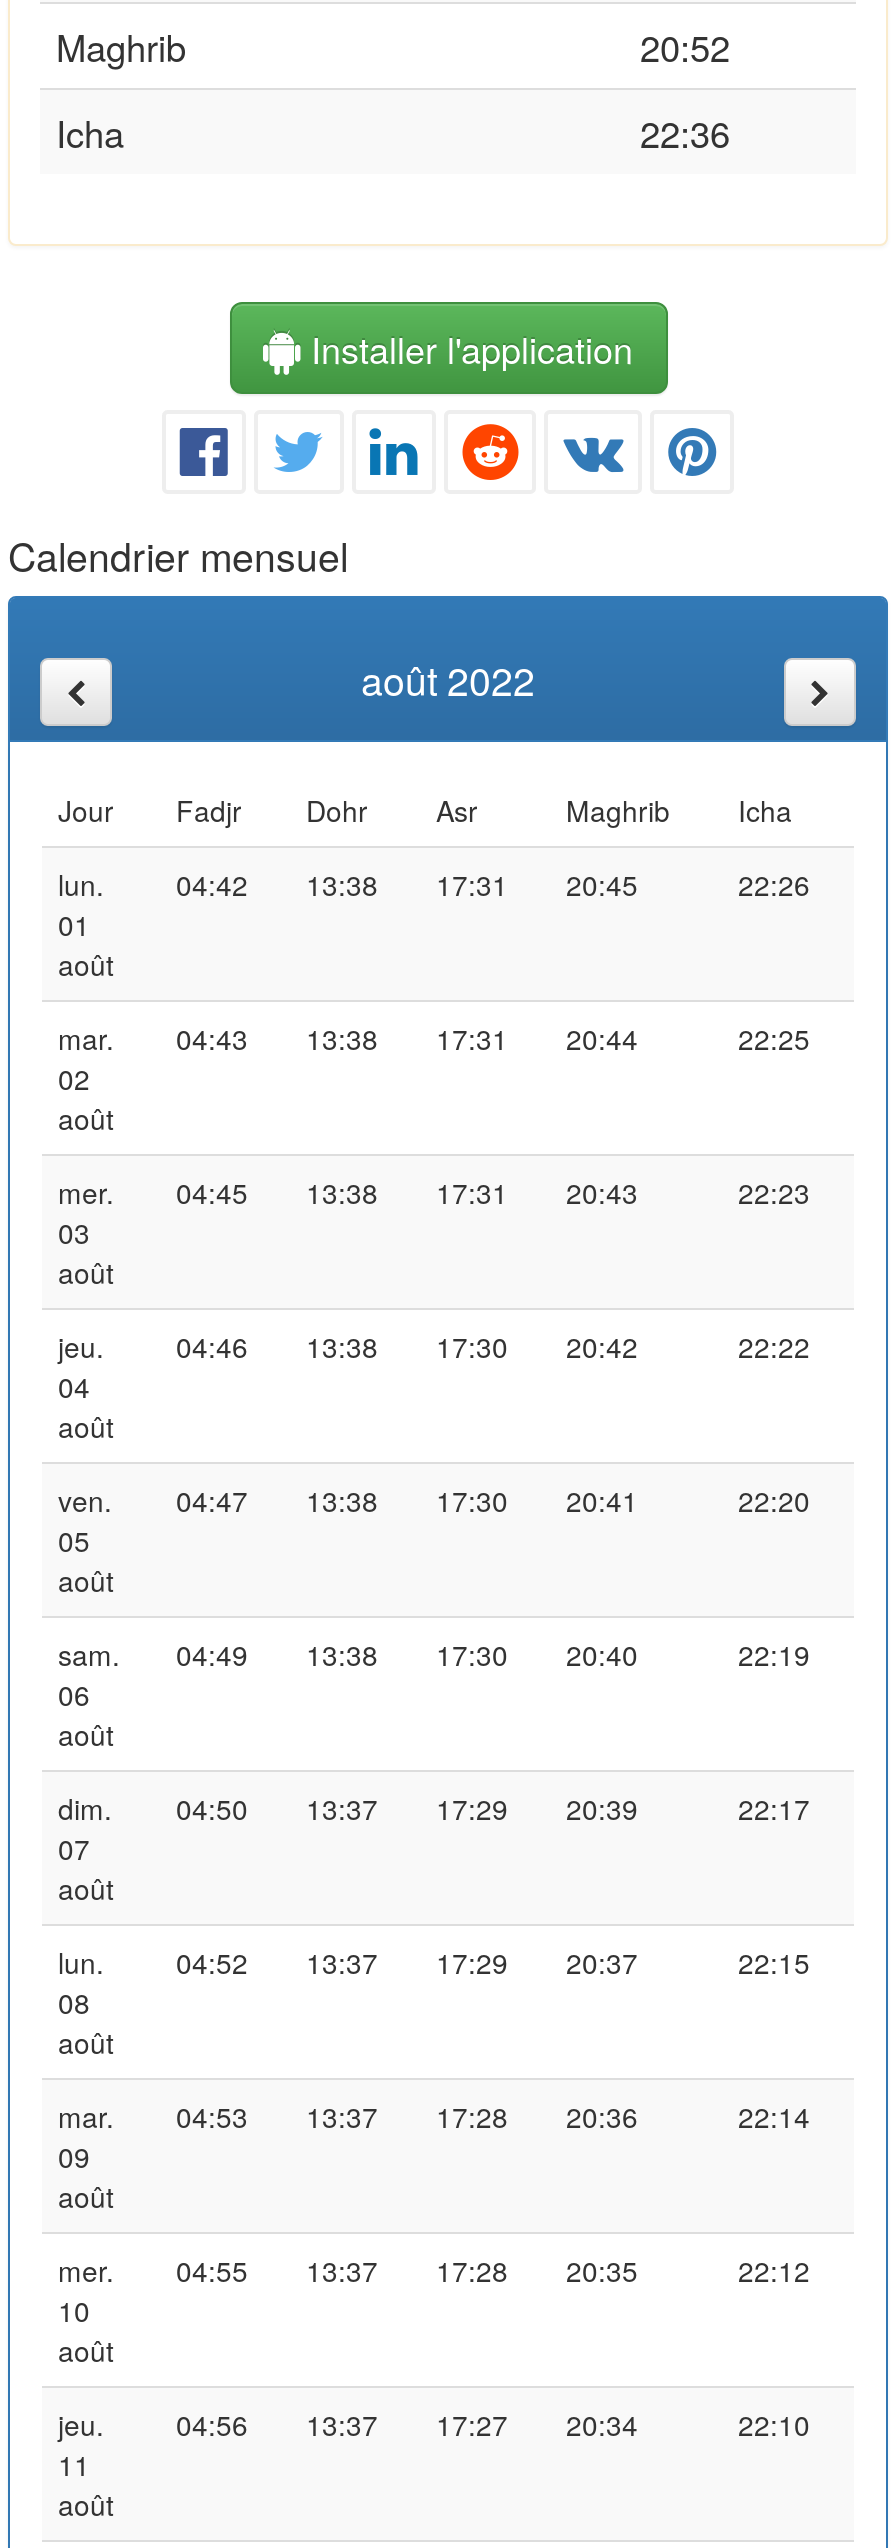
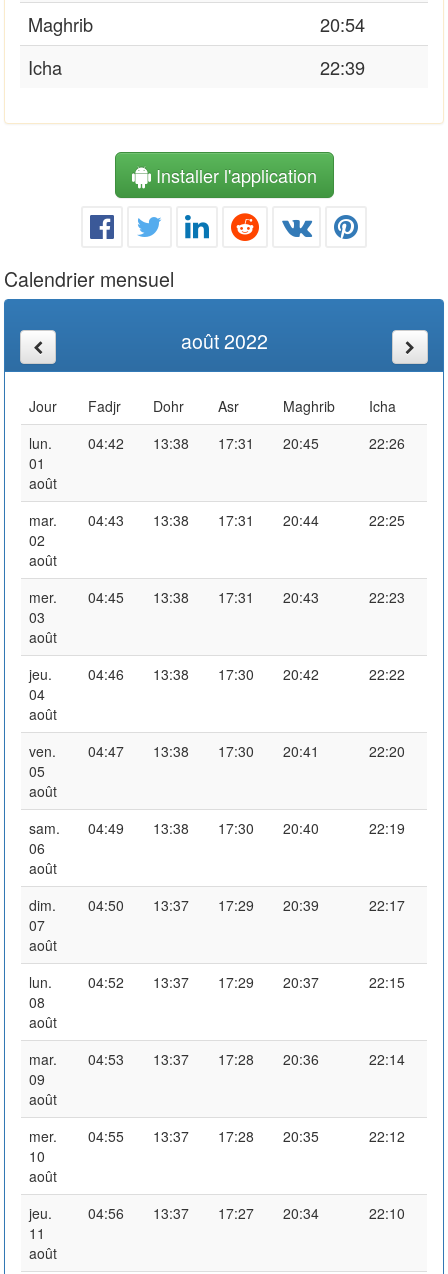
[640,19,730,71] 20:52 -> [320,11,365,37] 20:54
[640,105,730,157] 22:36 -> [320,54,365,80] 22:39

